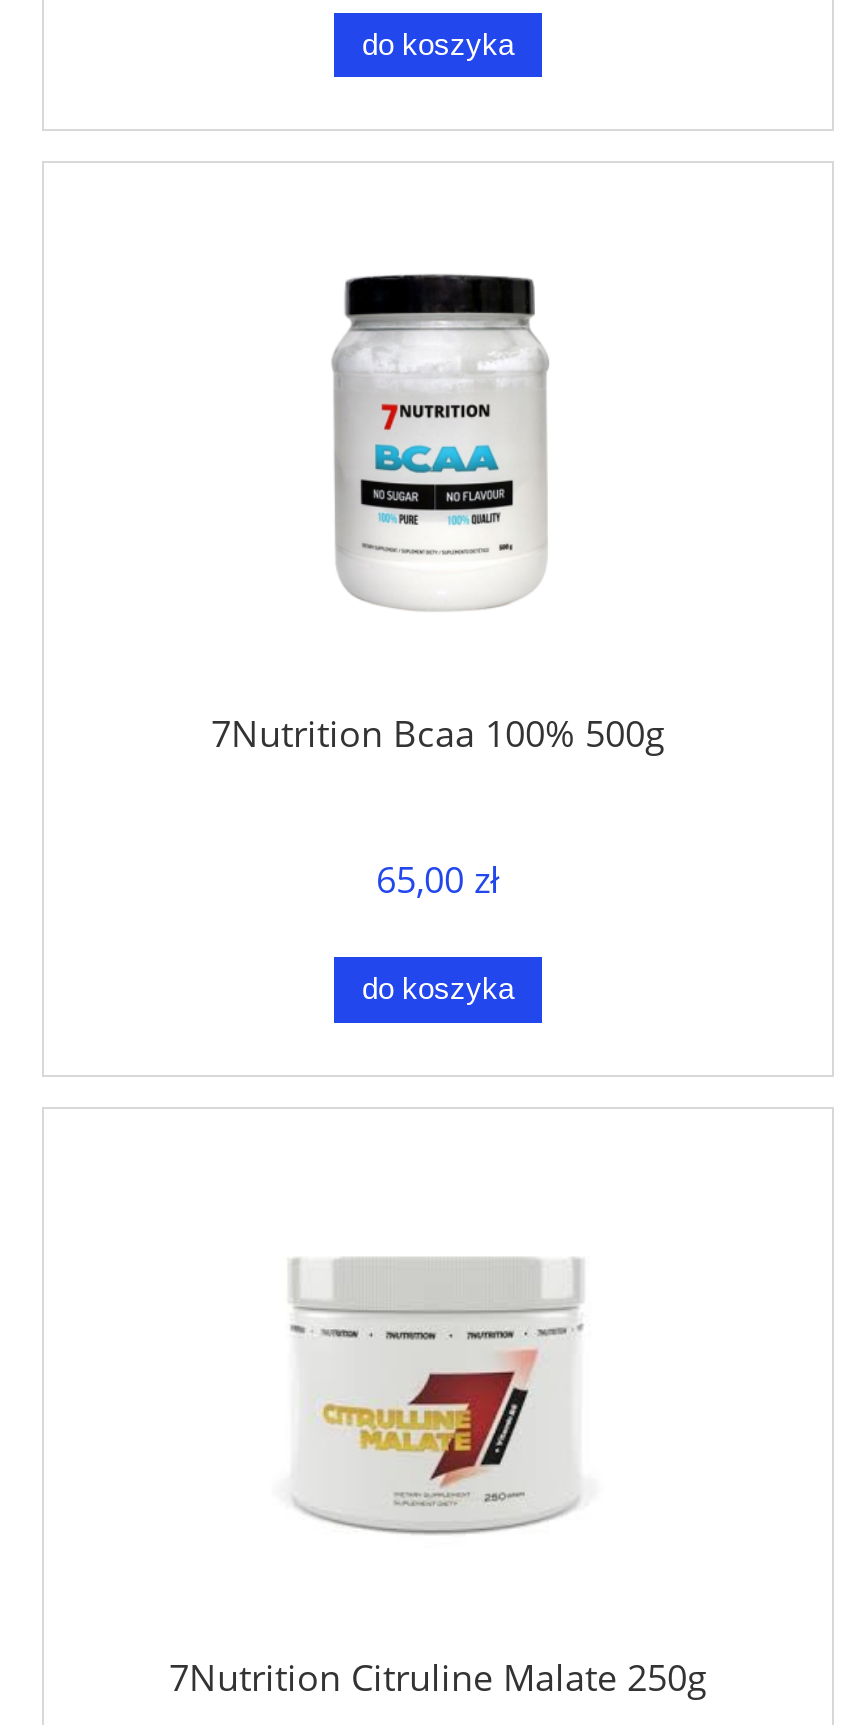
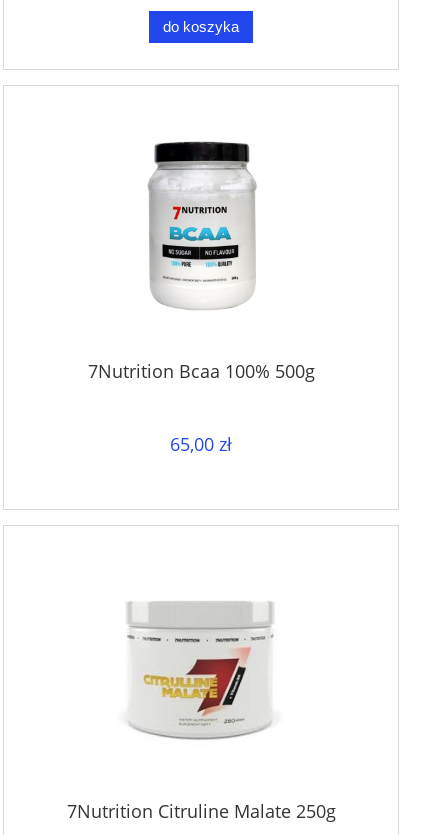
[362,972,514,1006] do koszyka -> none

